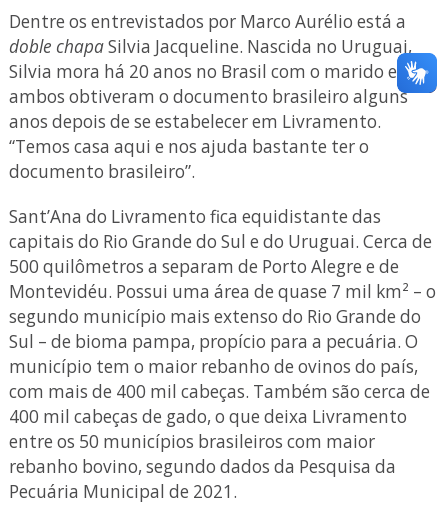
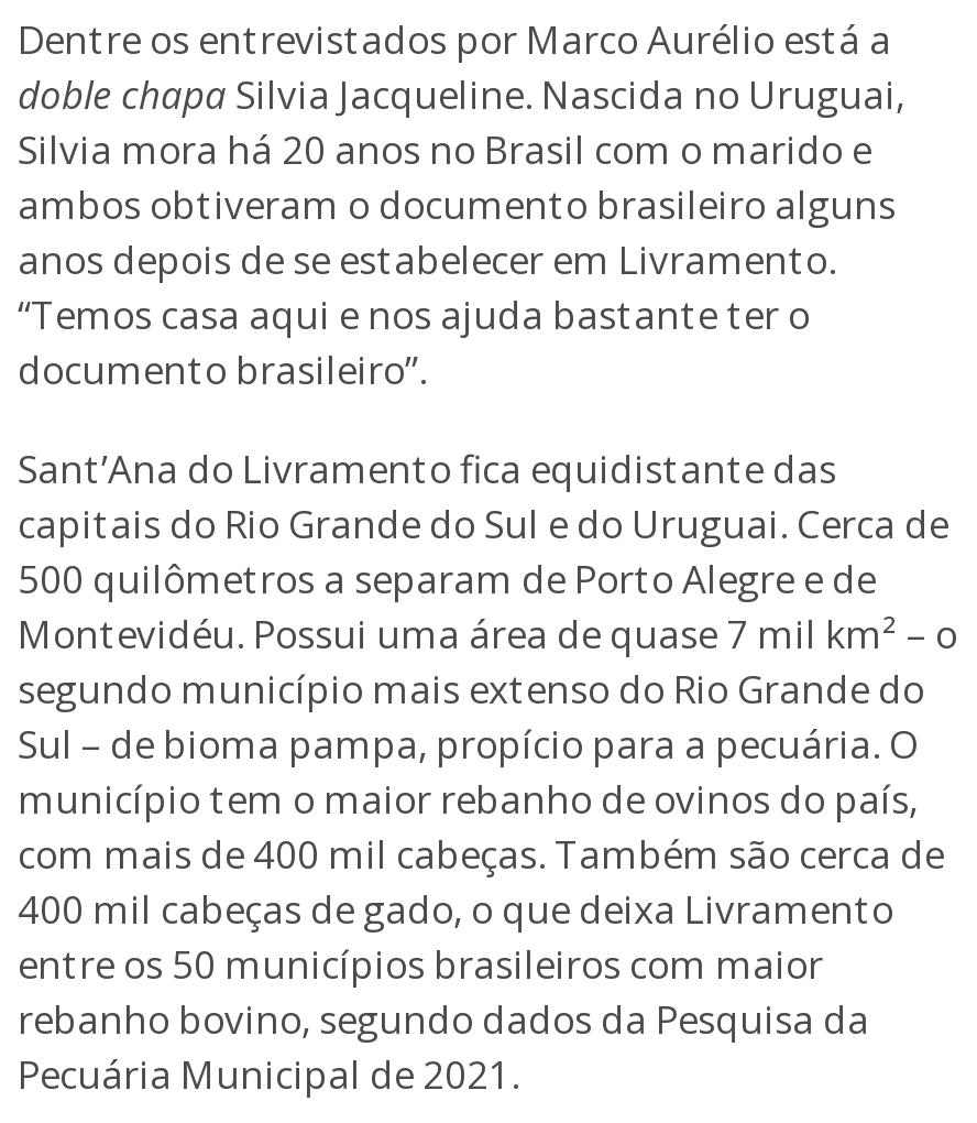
[401,52,438,94] [image] -> none

